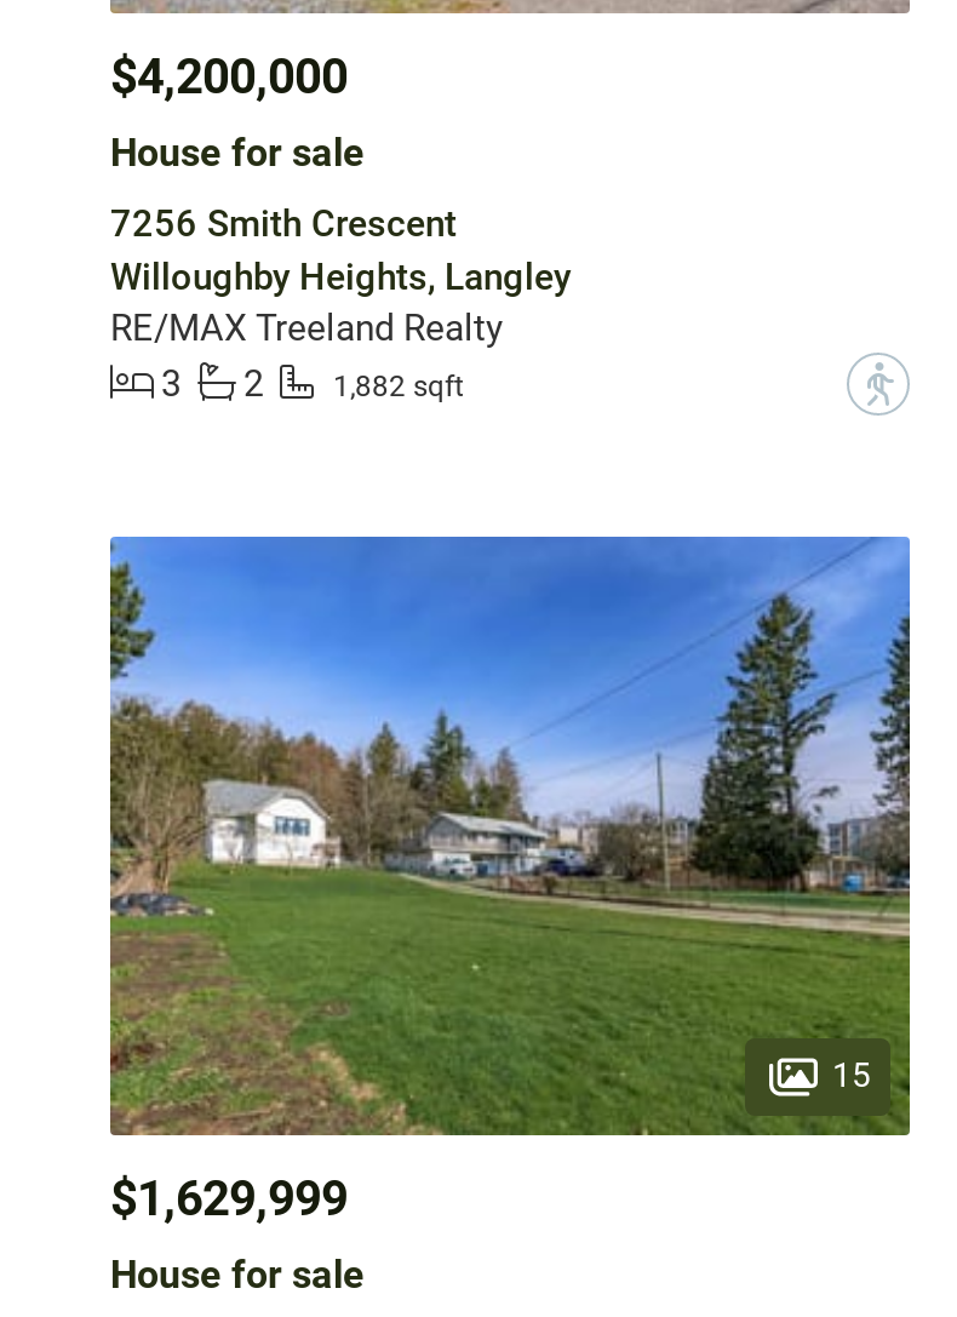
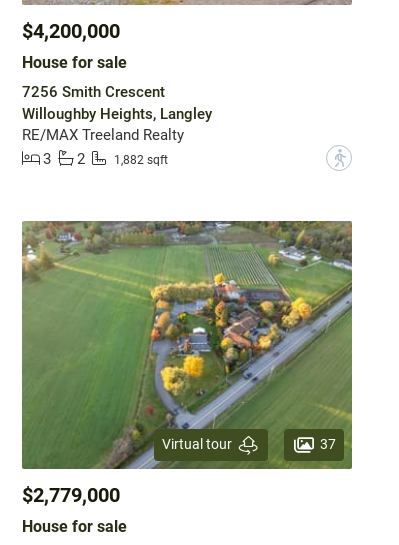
[108,533,912,1136] [image] | 15 -> [21,220,353,470] [image] | Virtual tour | 37
[110,1170,348,1228] $1,629,999 -> [22,483,120,507] $2,779,000

